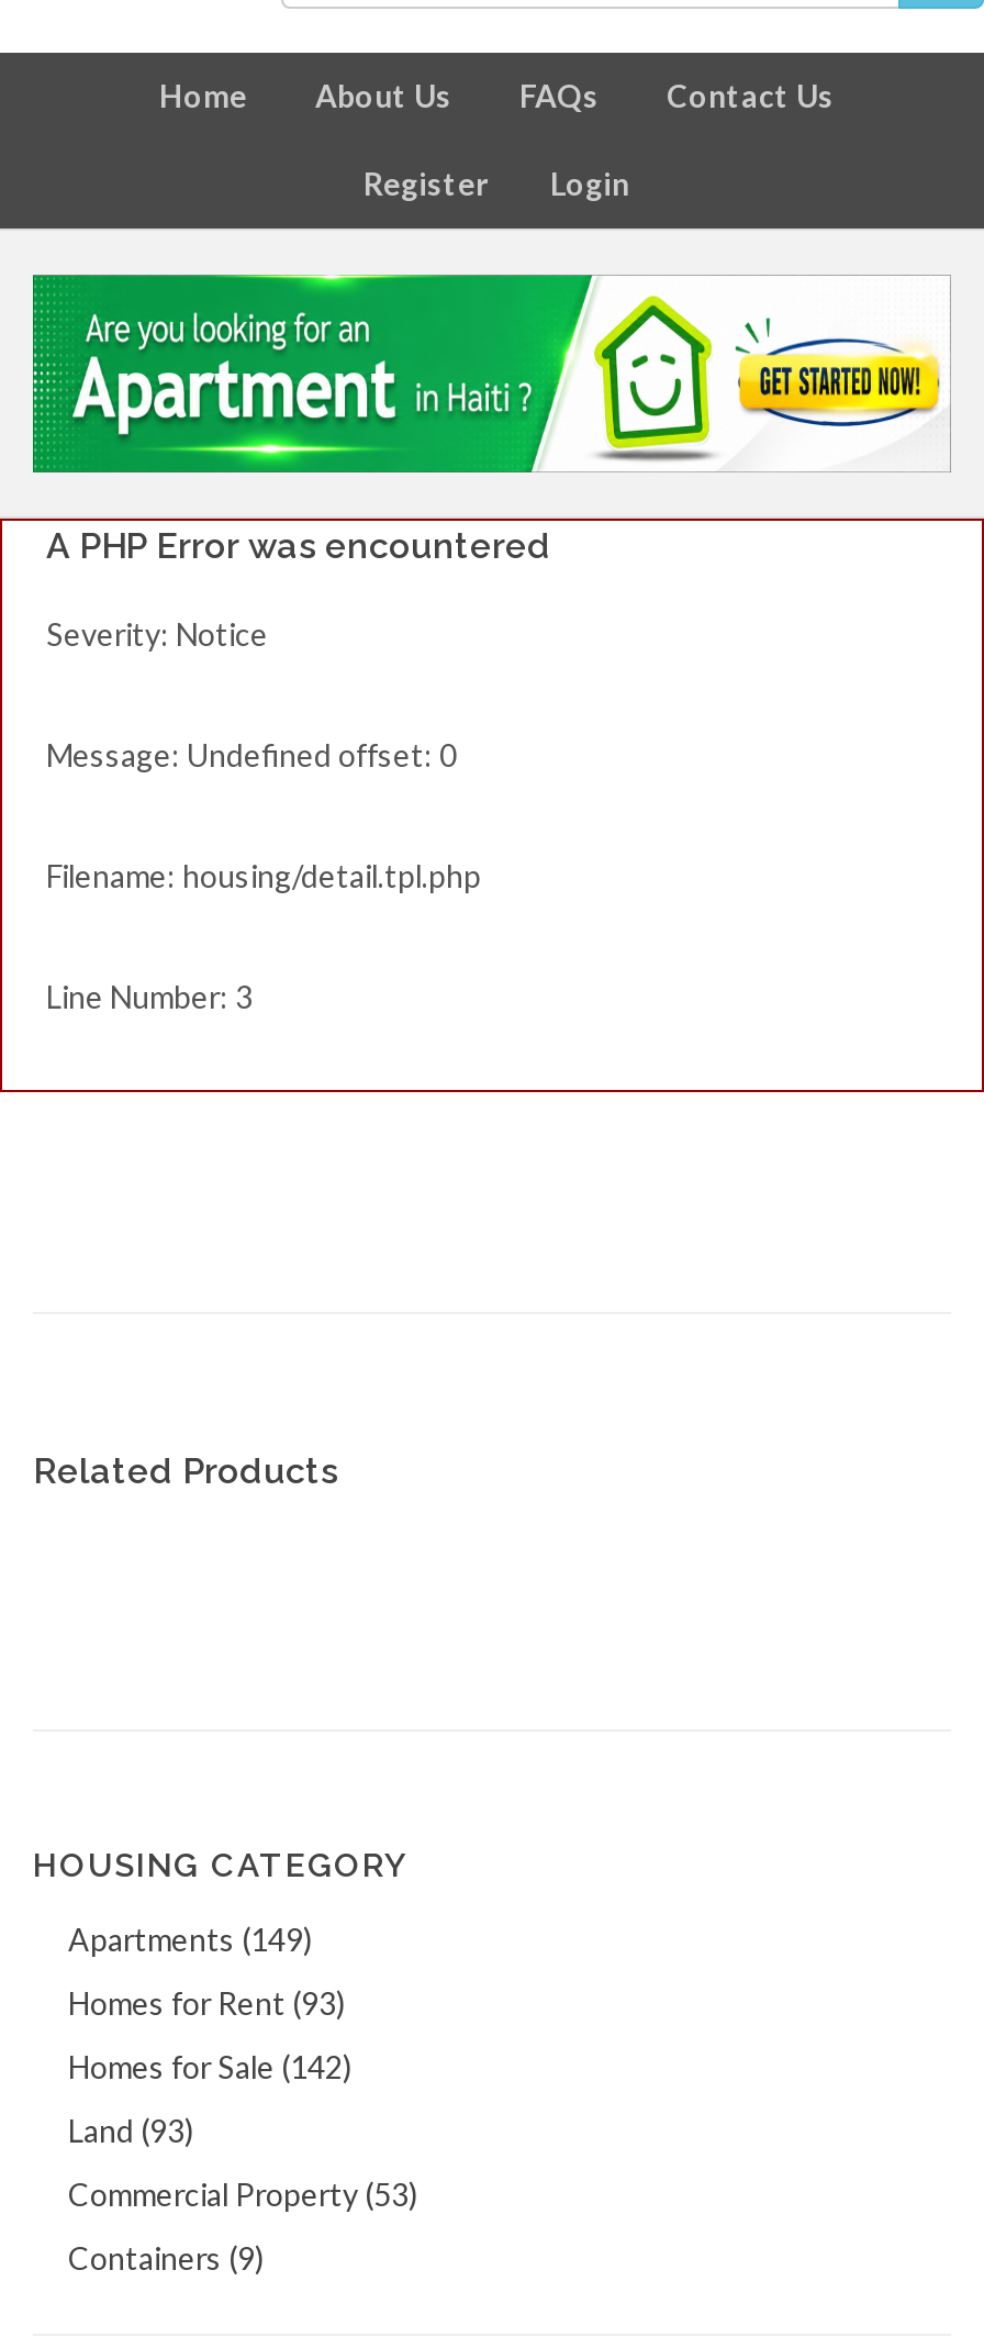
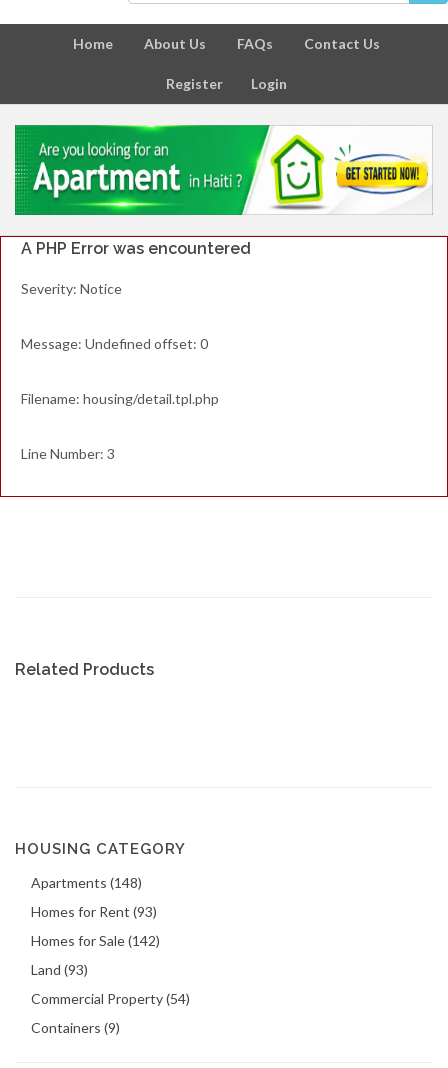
[68,1921,312,1958] Apartments (149) -> [31,874,142,891] Apartments (148)
[68,2175,417,2213] Commercial Property (53) -> [31,990,190,1007] Commercial Property (54)

